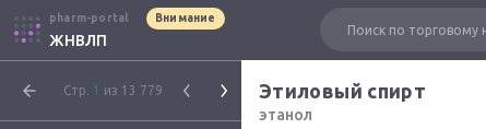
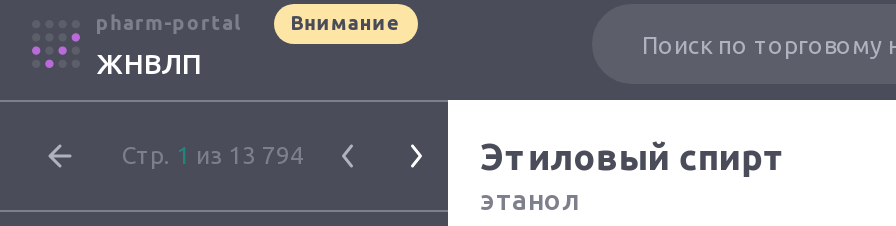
[63,83,163,97] Стр. 1 из 13 779 -> [122,142,304,168] Стр. 1 из 13 794

